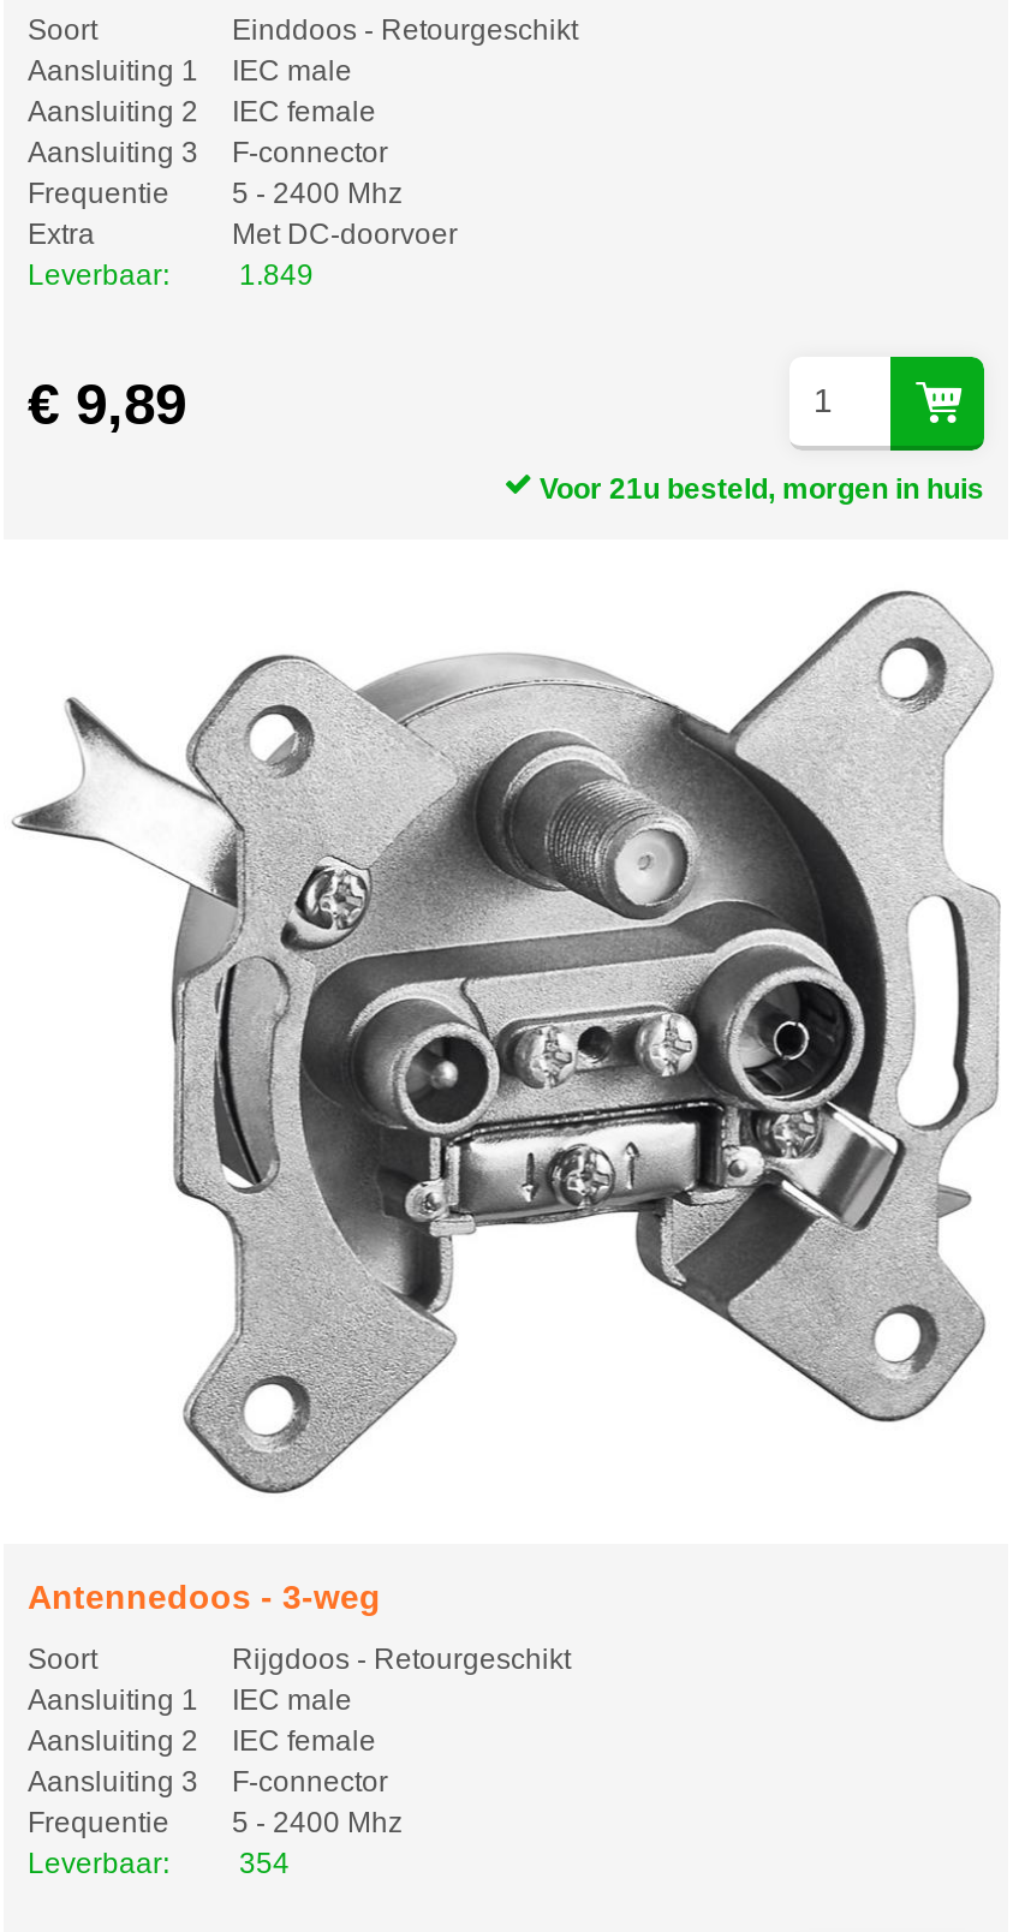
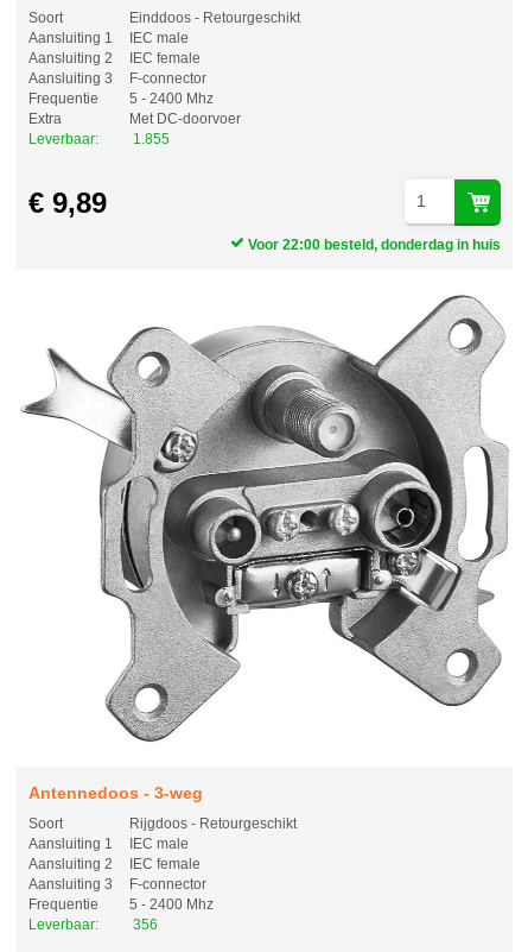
[239,258,314,292] 1.849 -> [133,131,170,147] 1.855
[532,472,984,506] Voor 21u besteld, morgen in huis -> [244,236,501,253] Voor 22:00 besteld, donderdag in huis
[239,1846,290,1880] 354 -> [133,916,158,933] 356

